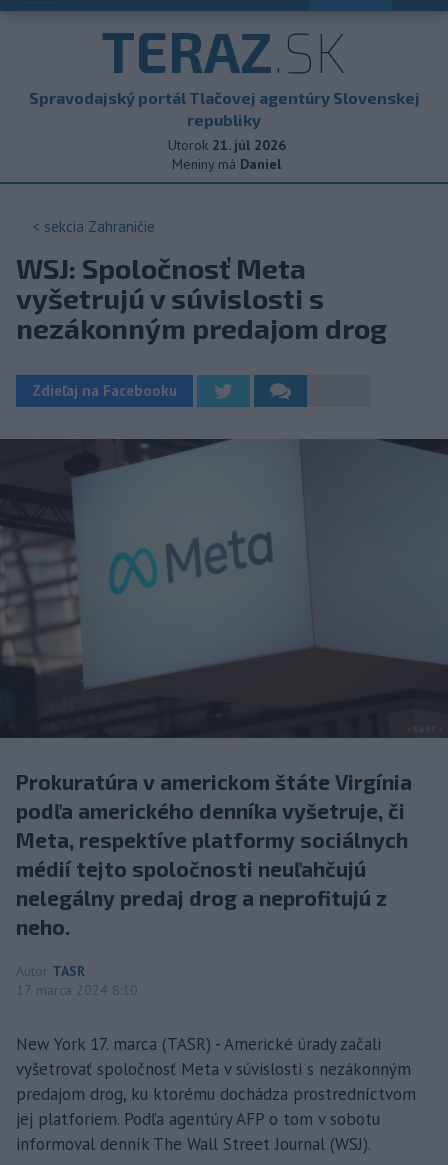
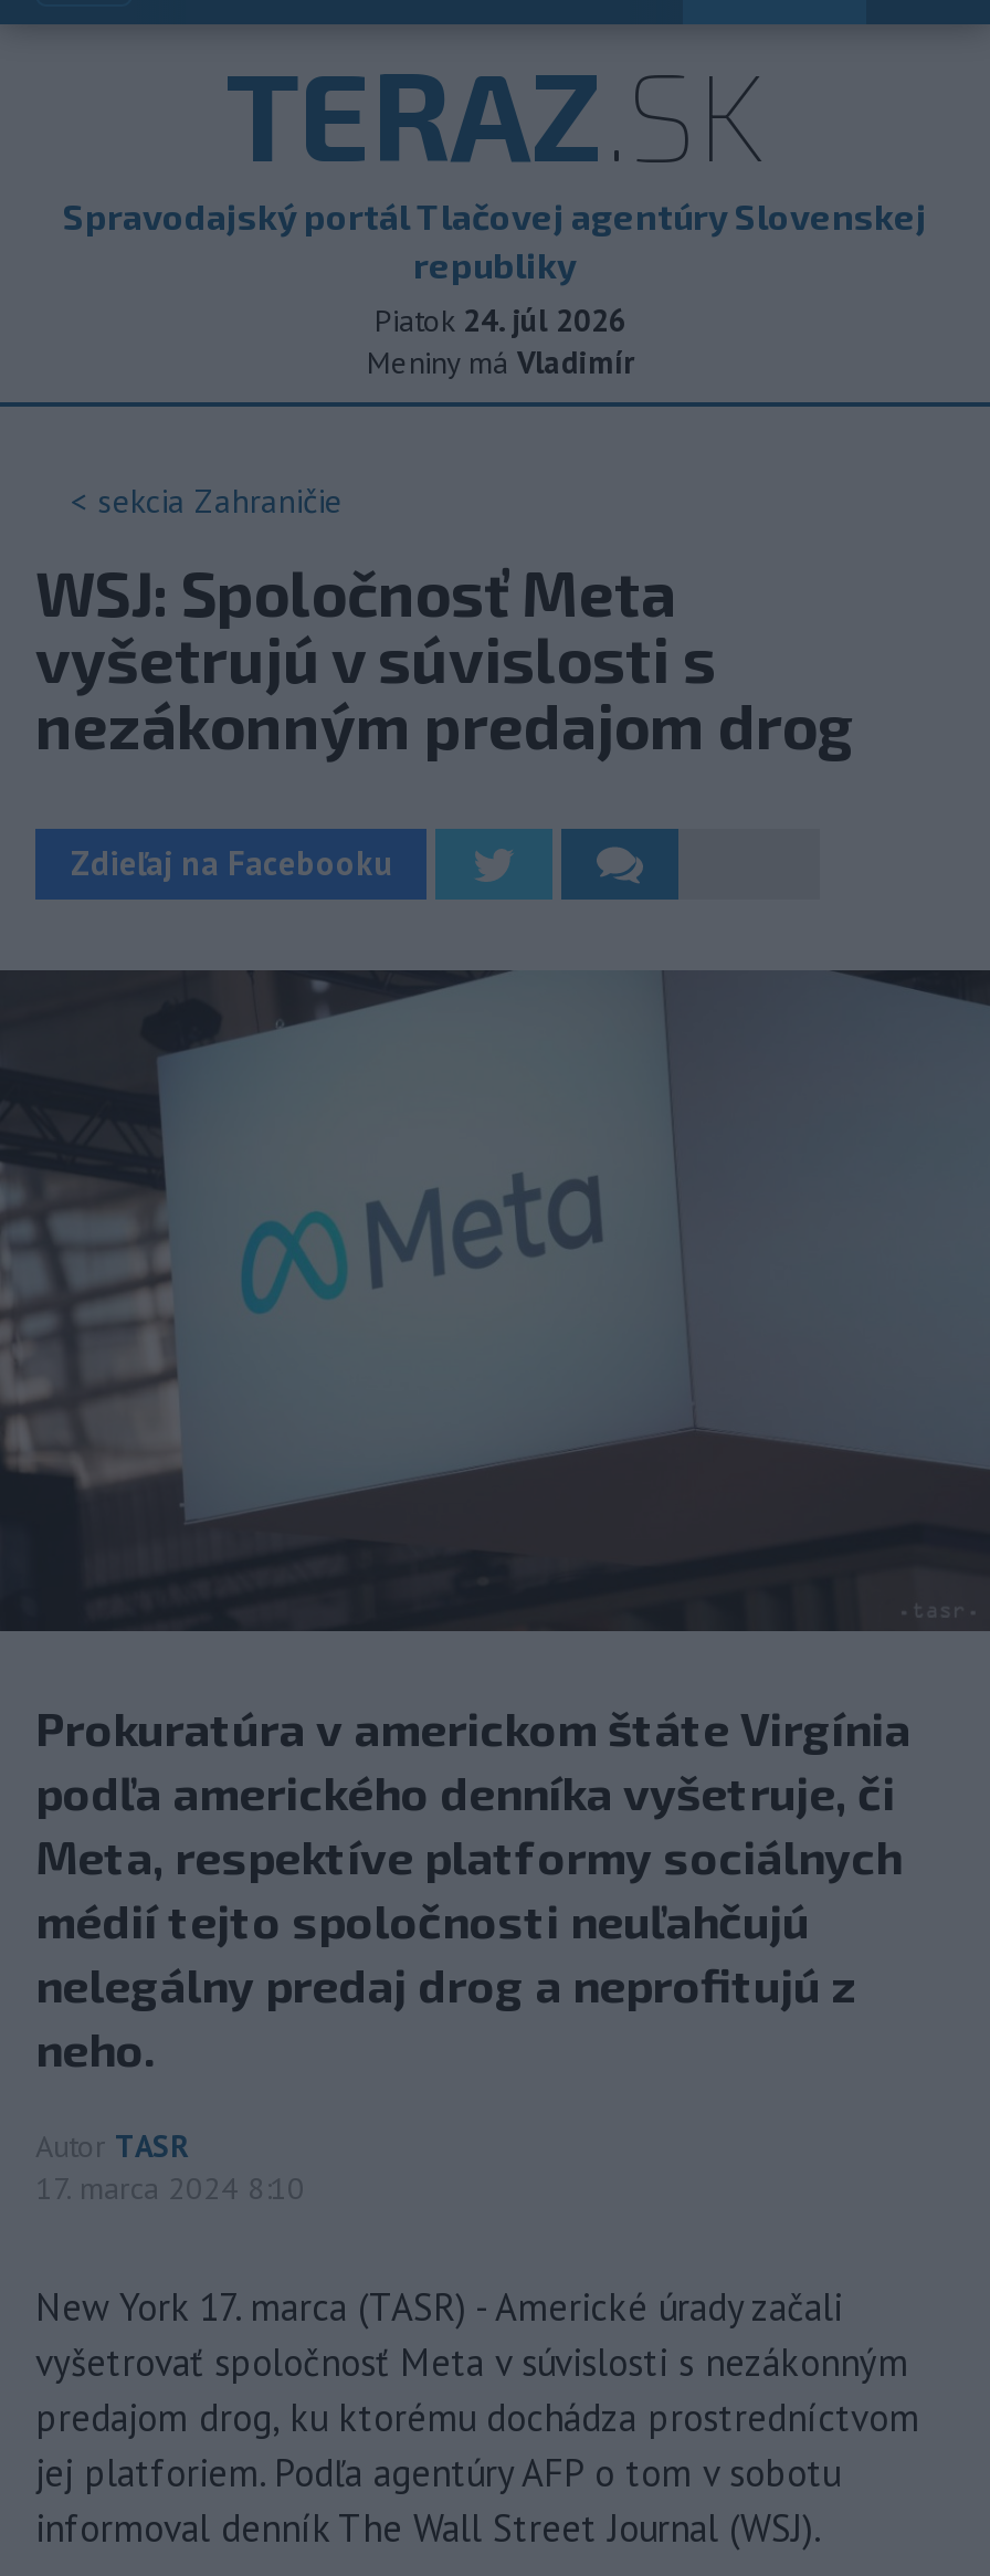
[167,136,285,154] Utorok 21. júl 2026 -> [375,301,626,340] Piatok 24. júl 2026
[172,155,281,173] Meniny má Daniel -> [367,343,634,382] Meniny má Vladimír

